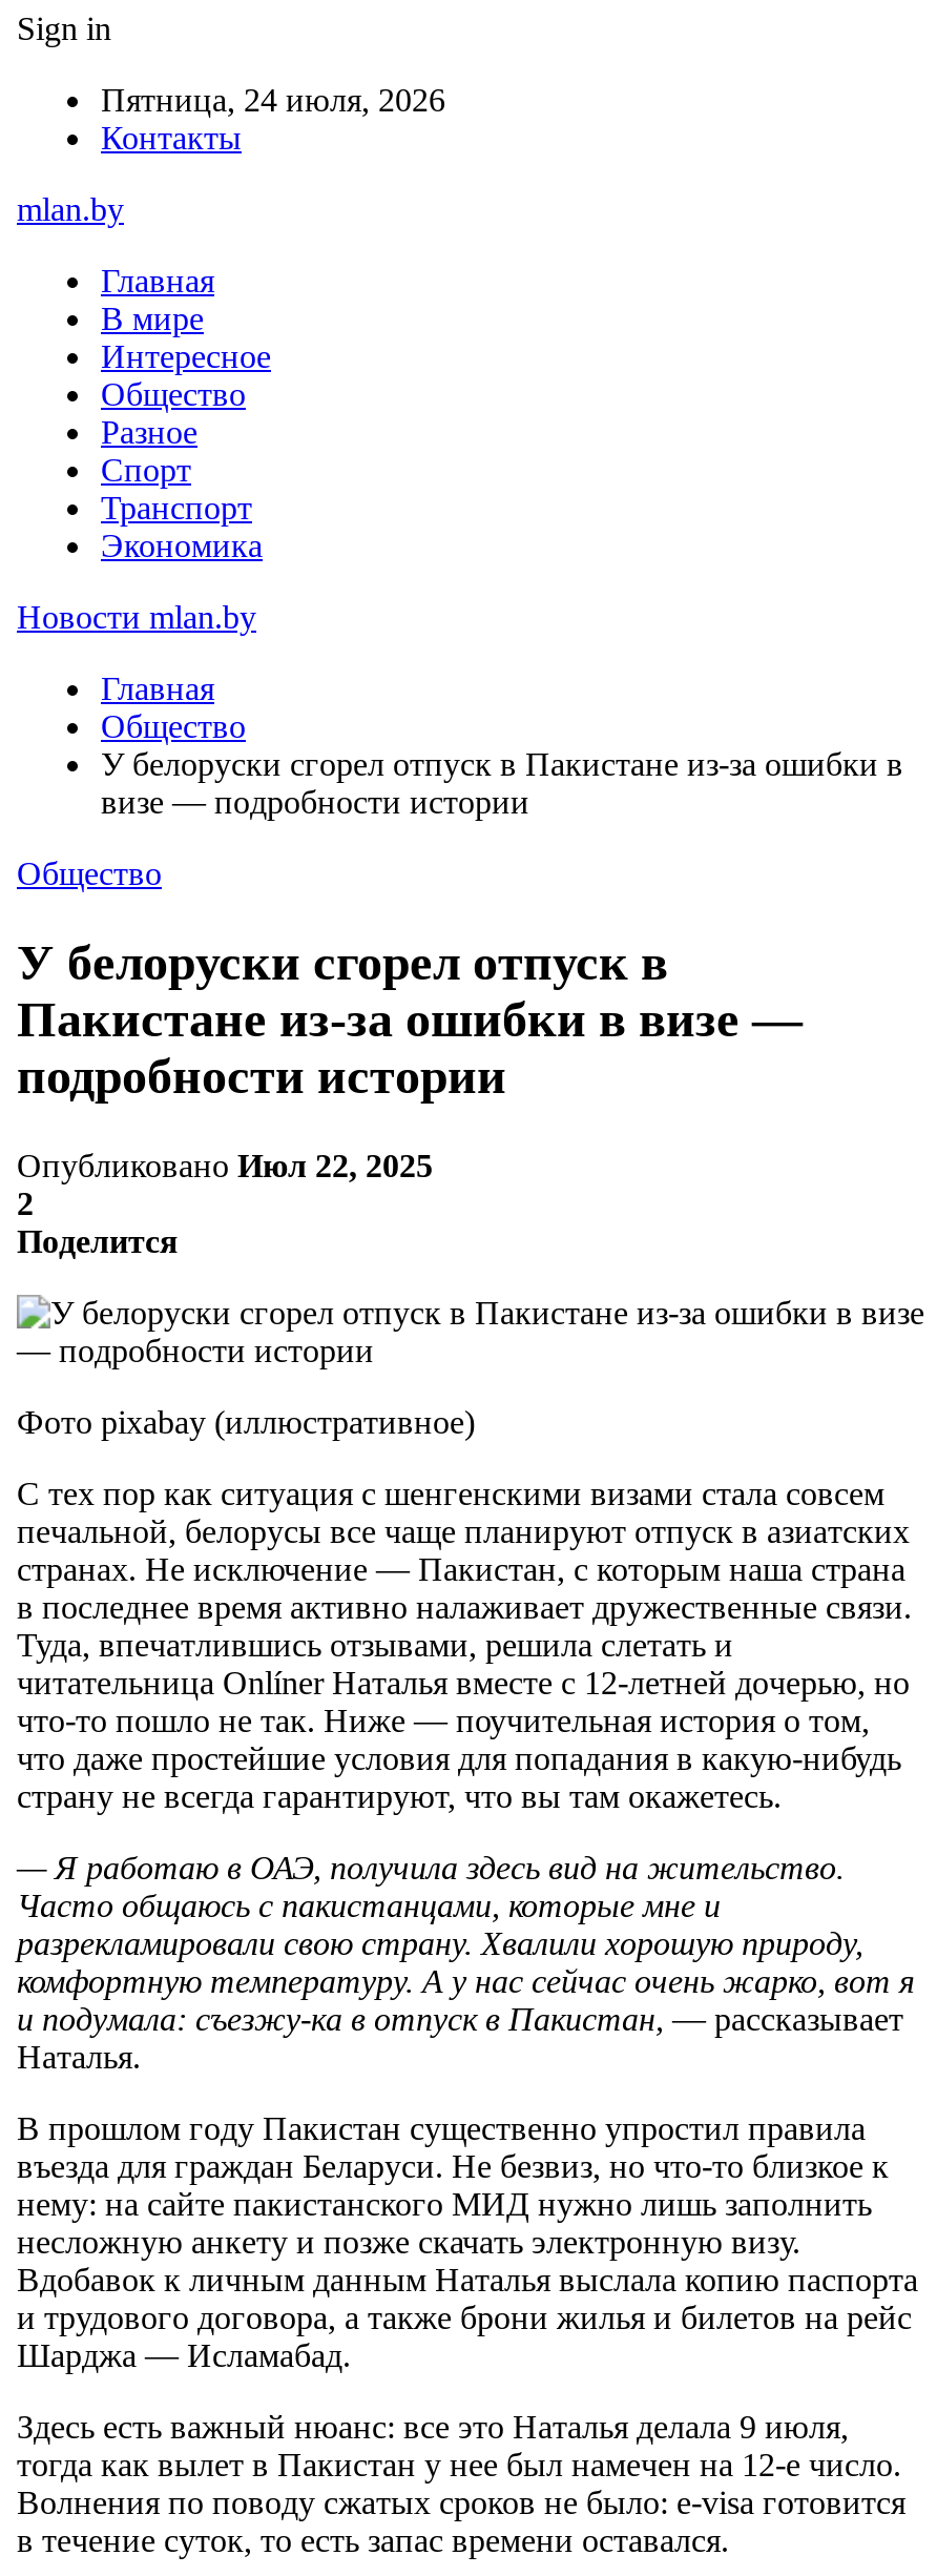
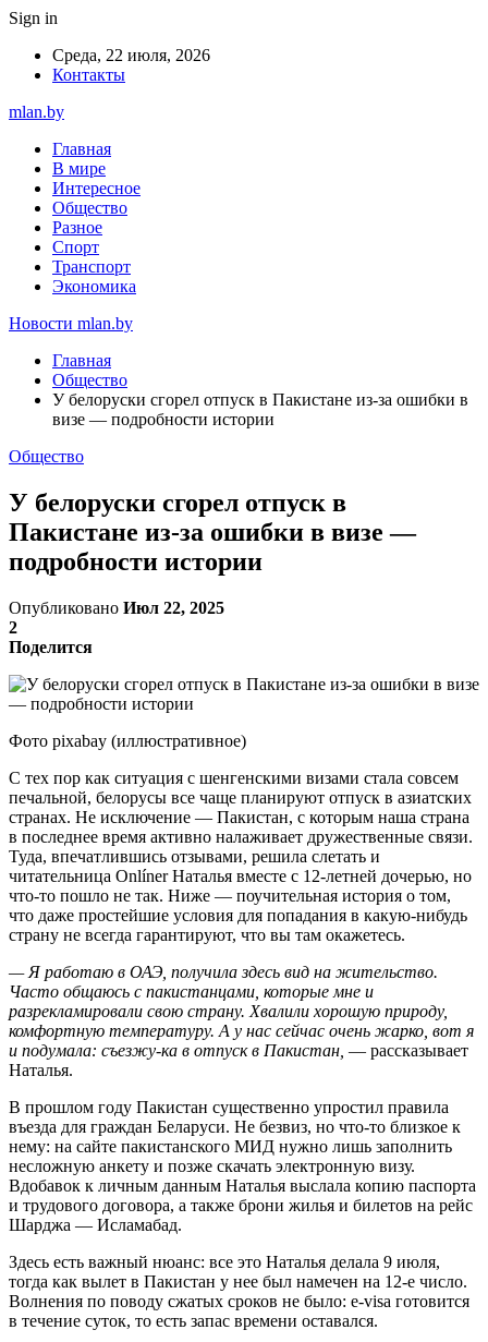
[101,82,445,118] Пятница, 24 июля, 2026 -> [52,46,210,64] Среда, 22 июля, 2026

